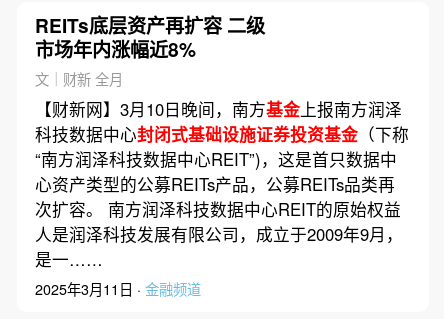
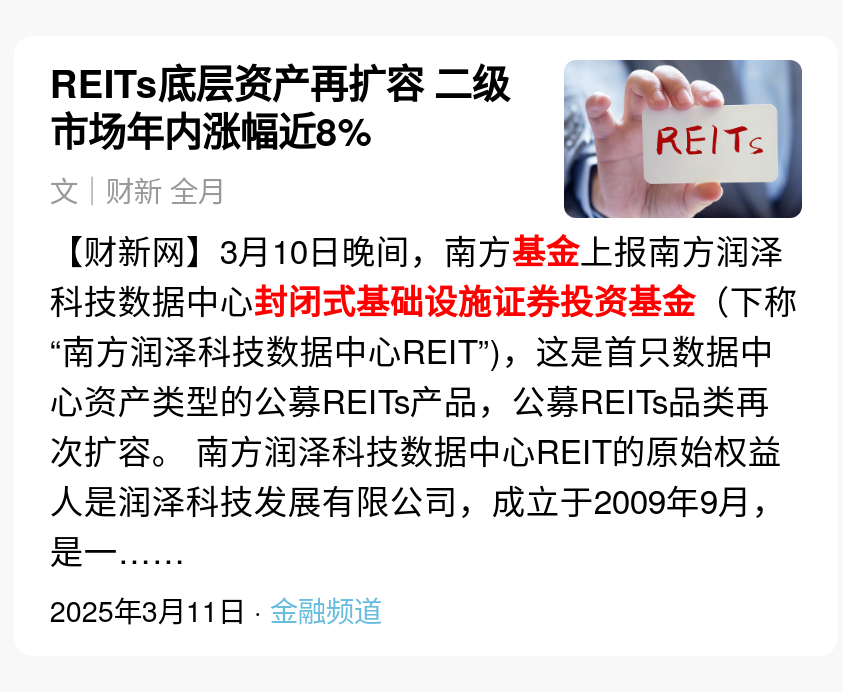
none -> [562,58,804,220] [image]

